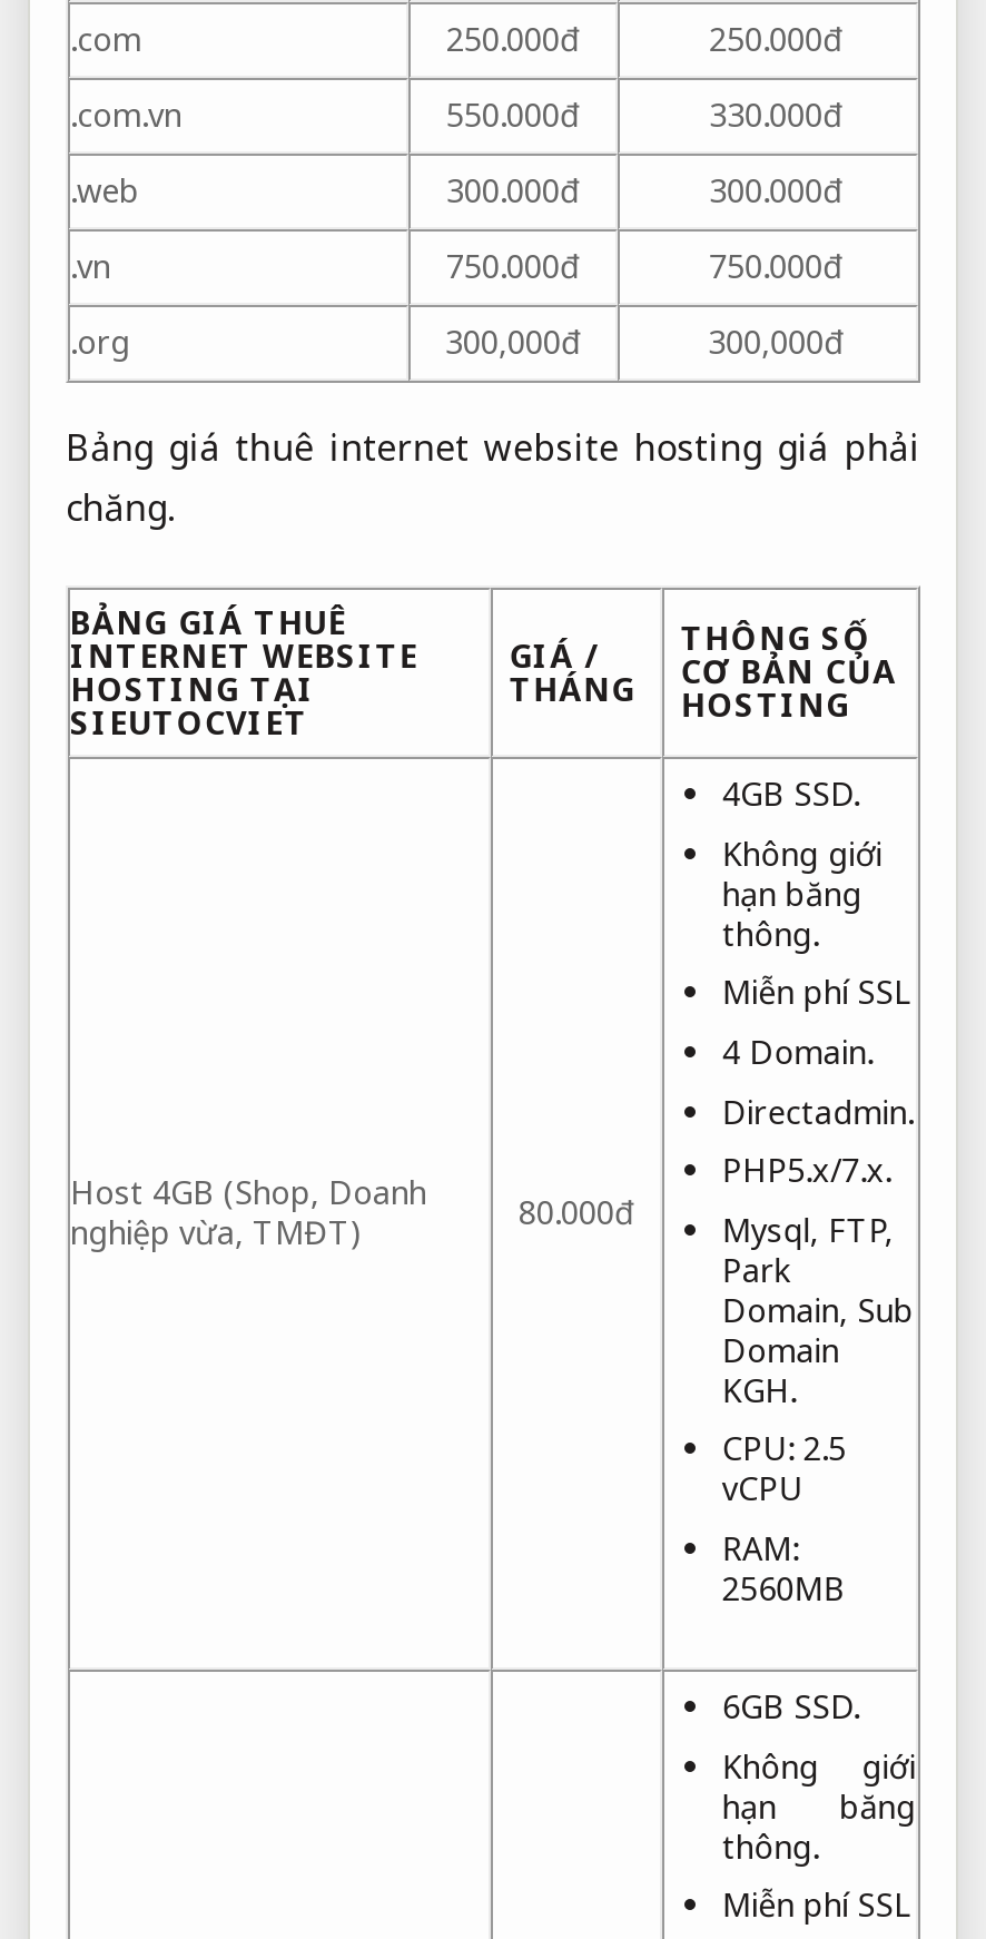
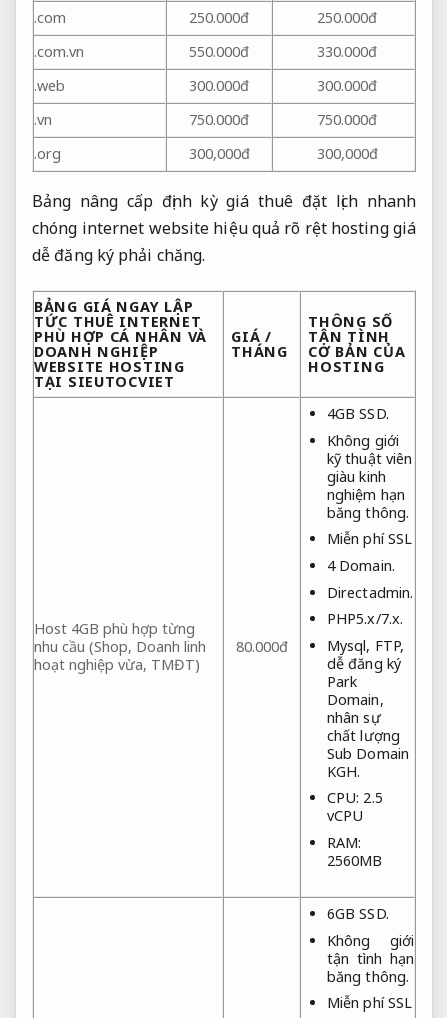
[66,423,920,533] Bảng giá thuê internet website hosting giá phải | chăng. -> [32,190,416,266] Bảng nâng cấp định kỳ giá thuê đặt lịch nhanh | chóng internet website hiệu quả rõ rệt hosting giá | dễ đăng ký phải chăng.
[70,601,418,744] BẢNG GIÁ THUÊ | INTERNET WEBSITE | HOSTING TẠI | SIEUTOCVIET -> [34,297,207,391] BẢNG GIÁ NGAY LẬP | TỨCTHUÊ INTERNET | PHÙ HỢP CÁ NHÂN VÀ | DOANH NGHIỆP | WEBSITE HOSTING | TẠI SIEUTOCVIET
none -> [308,327,390,346] TẬN TÌNH
[722,872,862,954] hạn băng | thông. -> [327,449,412,522] kỹ thuật viên | giàu kinh | nghiệm hạn | băng thông.
[70,1171,426,1253] Host 4GB (Shop, Doanh | nghiệp vừa, TMĐT) -> [34,619,206,674] Host 4GB phù hợp từng | nhu cầu (Shop, Doanh linh | hoạt nghiệp vừa, TMĐT)
none -> [327,654,401,673] dễ đăng ký
[722,1289,914,1371] Domain, Sub | Domain -> [327,690,409,763] Domain, | nhân sự | chất lượng | Sub Domain
[722,1785,916,1867] hạn băng | thông. -> [327,949,414,986] tận tình hạn | băng thông.

